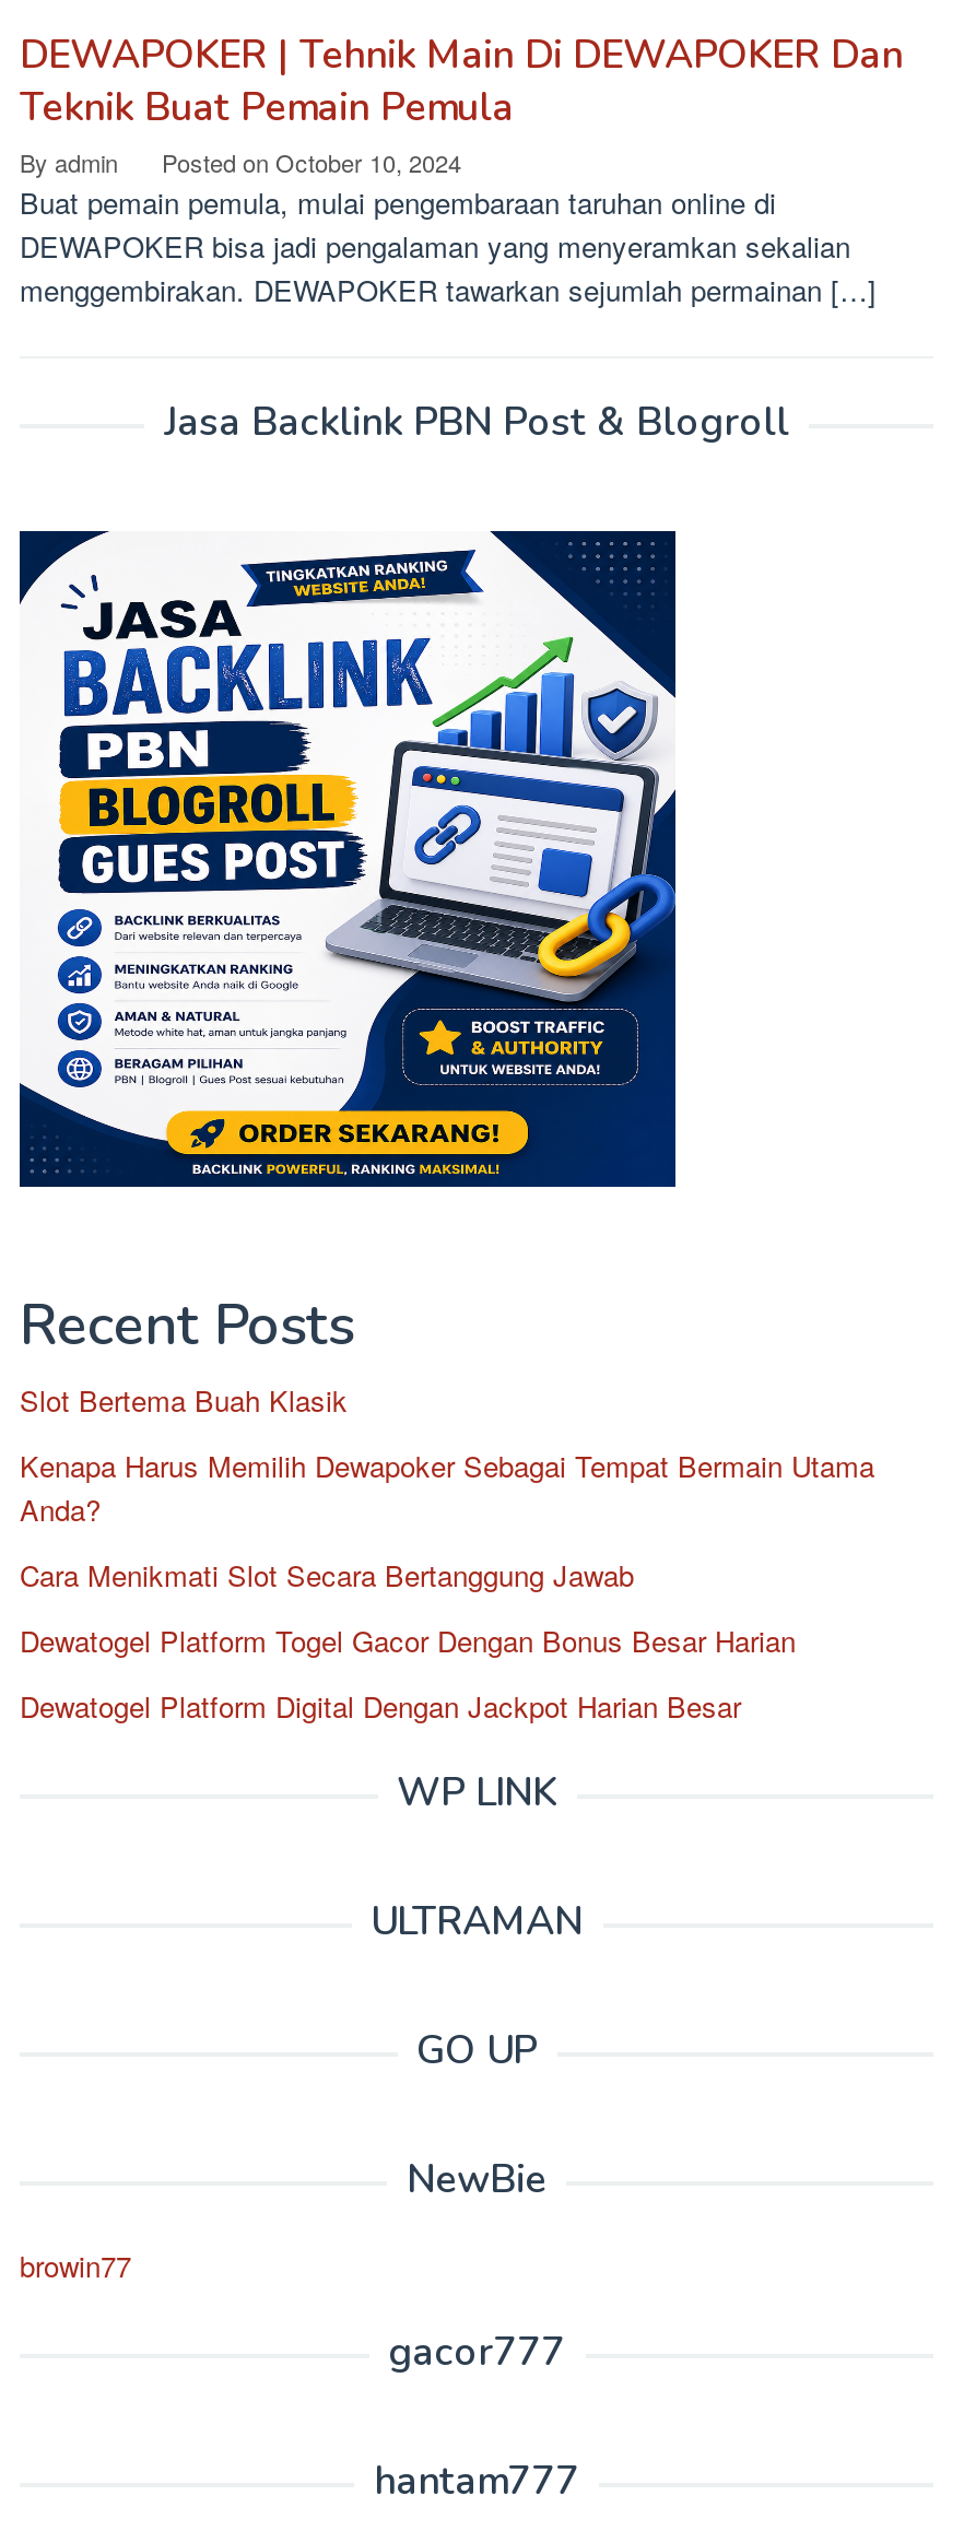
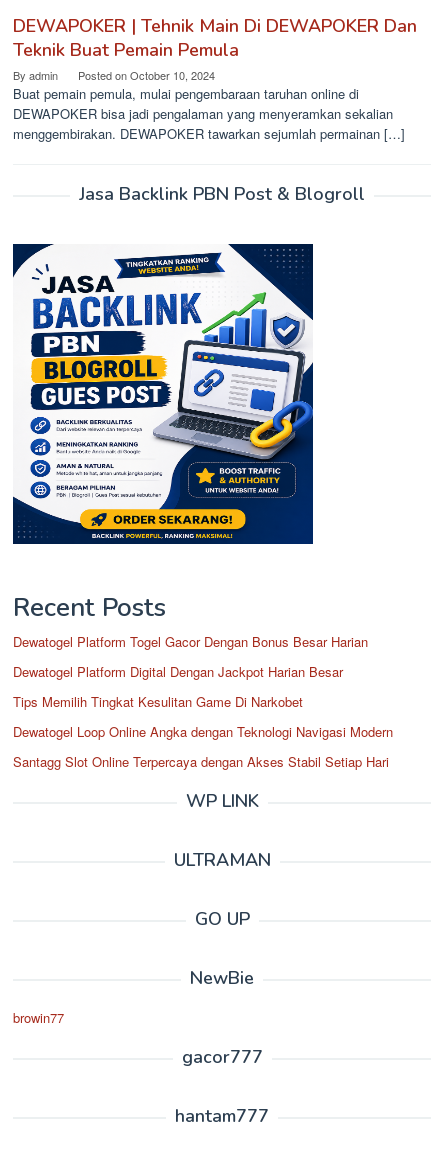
[20,1379,874,1596] Slot Bertema Buah Klasik | Kenapa Harus Memilih Dewapoker Sebagai Tempat Bermain Utama | Anda? | Cara Menikmati Slot Secara Bertanggung Jawab -> none
moved [20,1620,796,1727] -> [13,632,368,681]: Dewatogel Platform Togel Gacor Dengan Bonus Besar Harian | Dewatogel Platform Digital Dengan Jackpot Harian Besar
none -> [13,692,393,771] Tips Memilih Tingkat Kesulitan Game Di Narkobet | Dewatogel Loop Online Angka dengan Teknologi Navigasi Modern | Santagg Slot Online Terpercaya dengan Akses Stabil Setiap Hari

